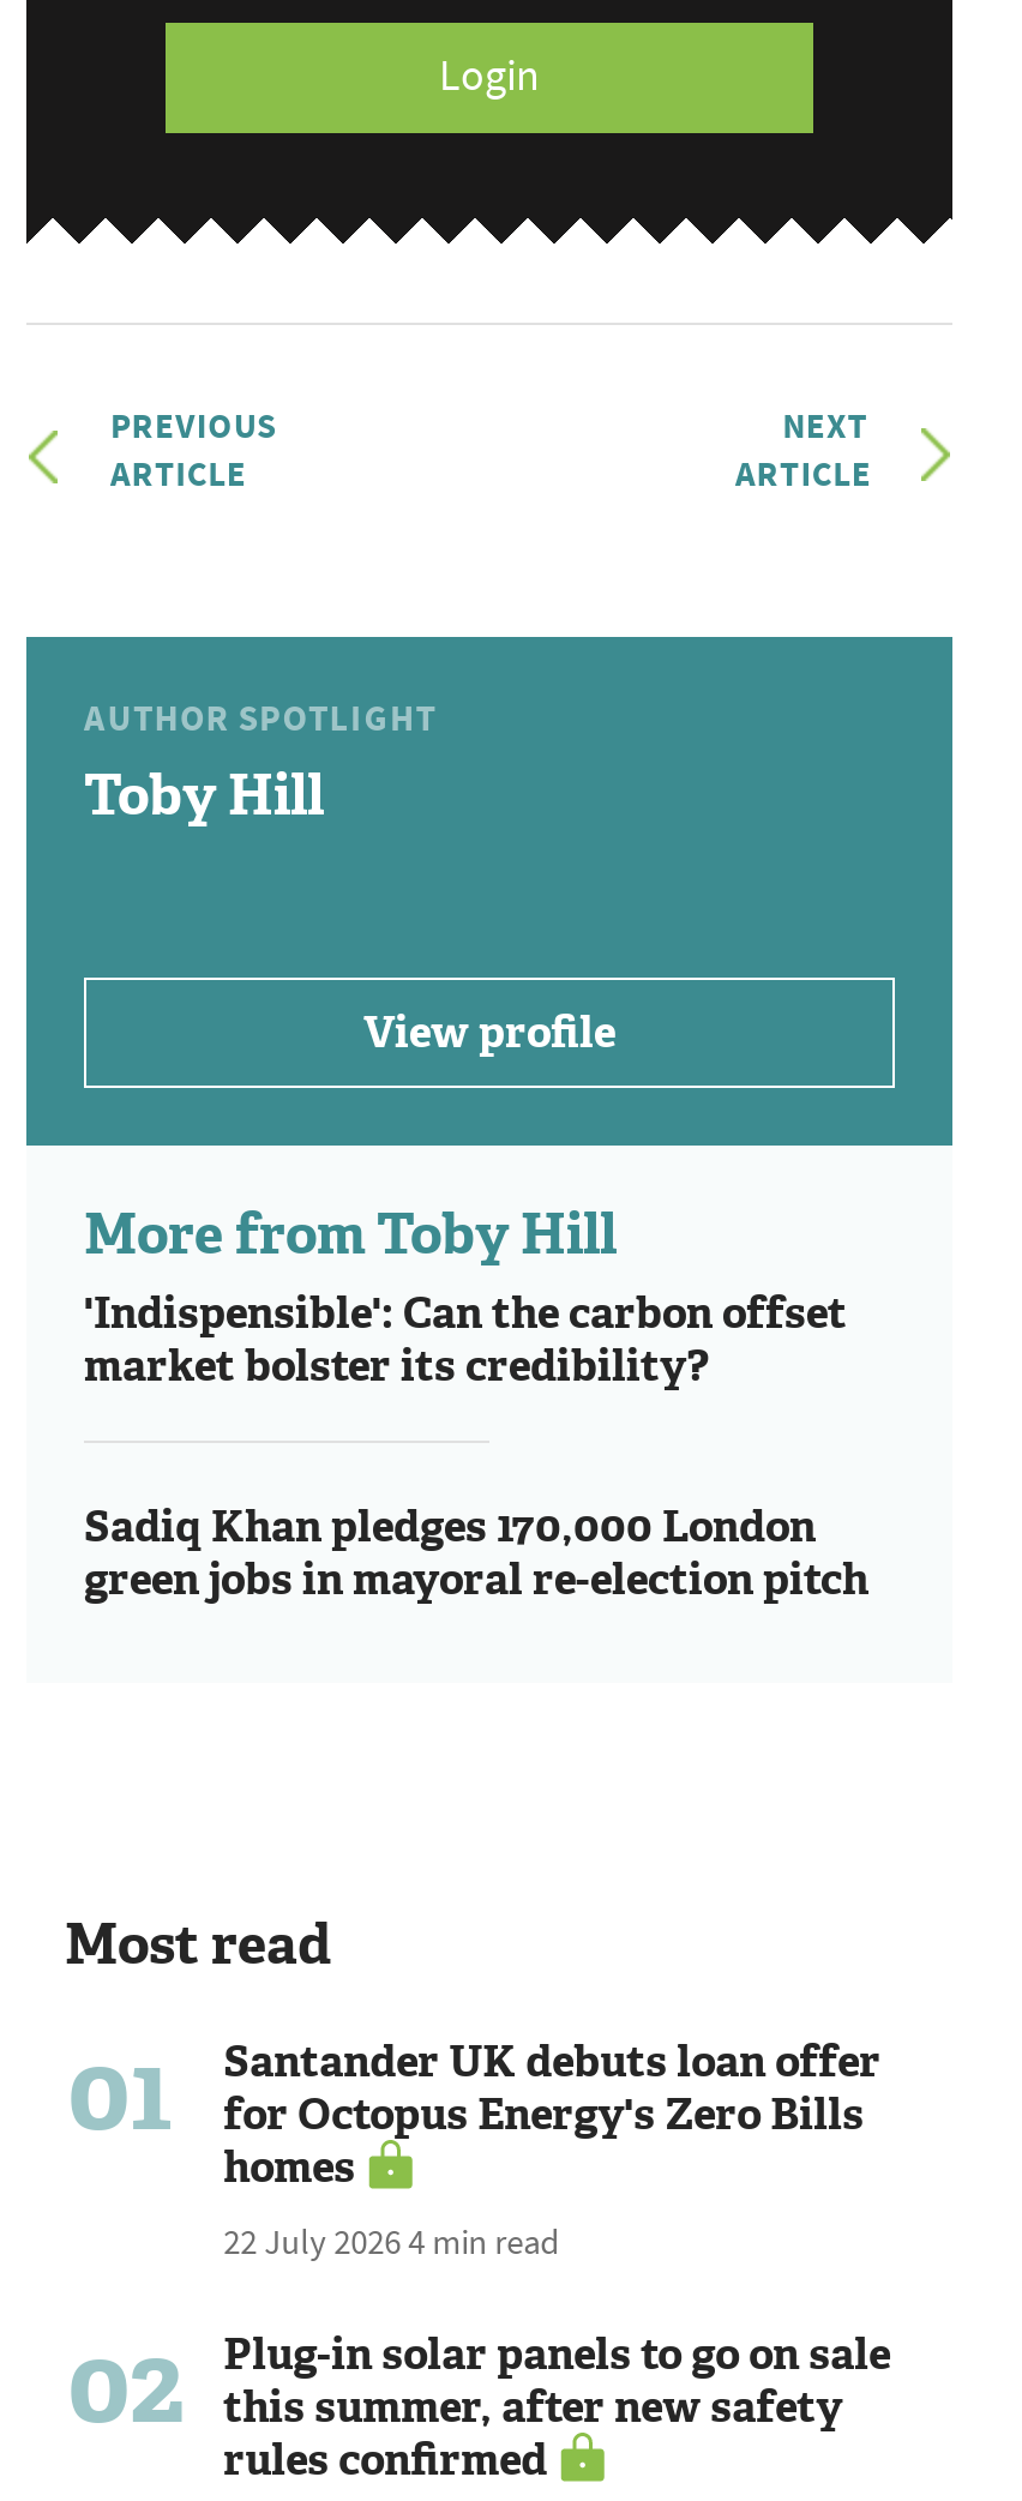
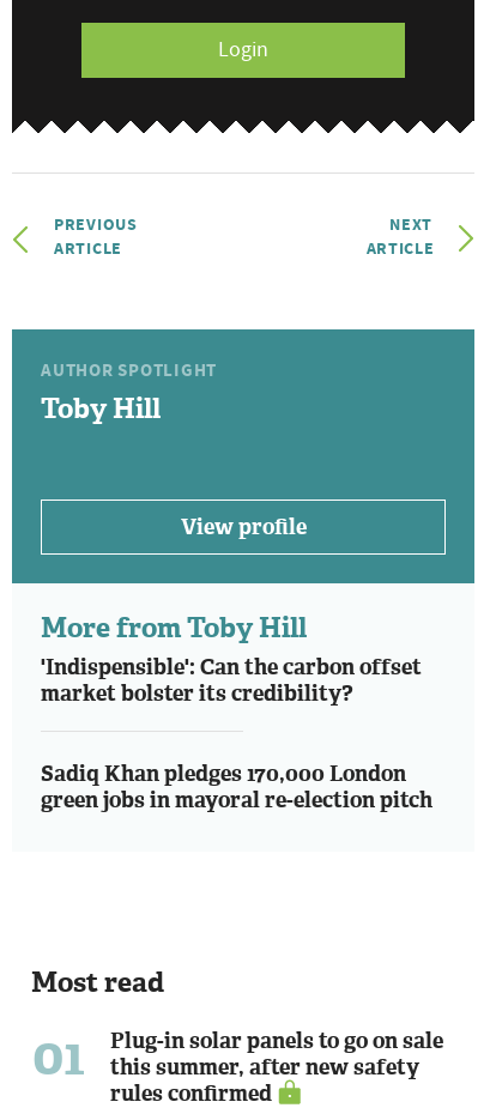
[67,2032,881,2454] Santander UK debuts loan offer | for Octopus Energy's Zero Bills | homes | 22 July 2026 4 min read | 02 -> none

